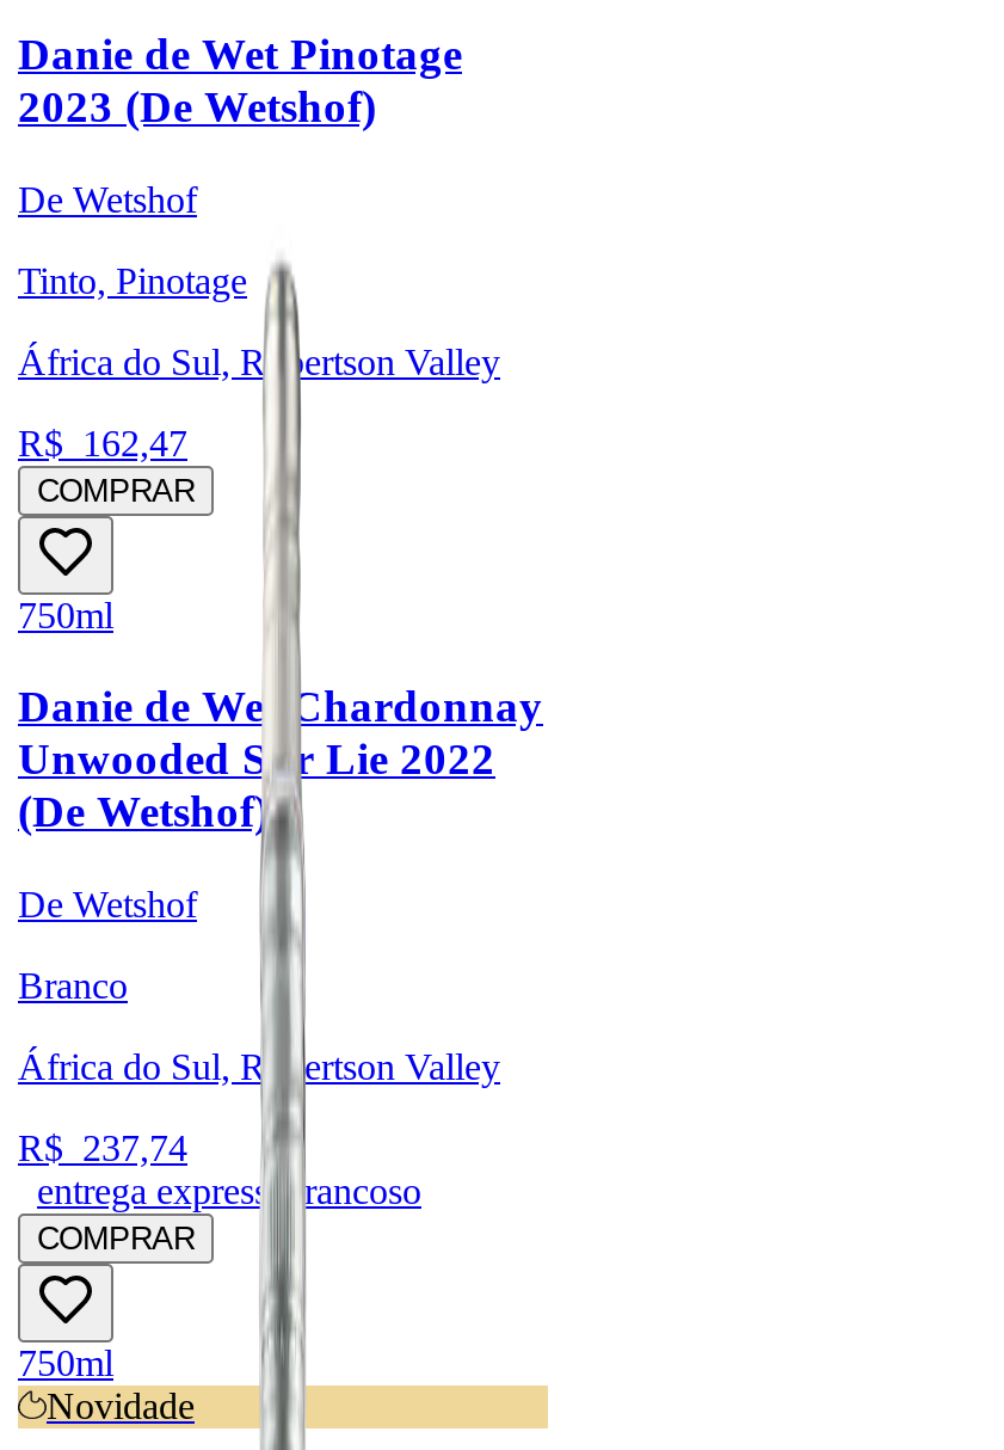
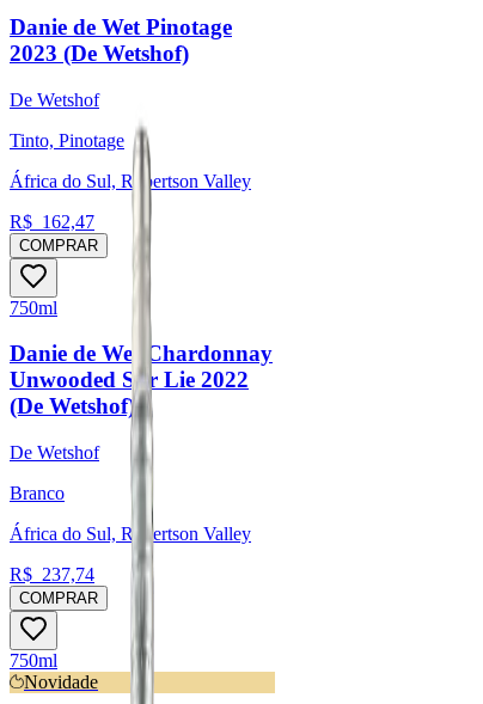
[37,1171,421,1211] entrega expressa trancoso -> none

